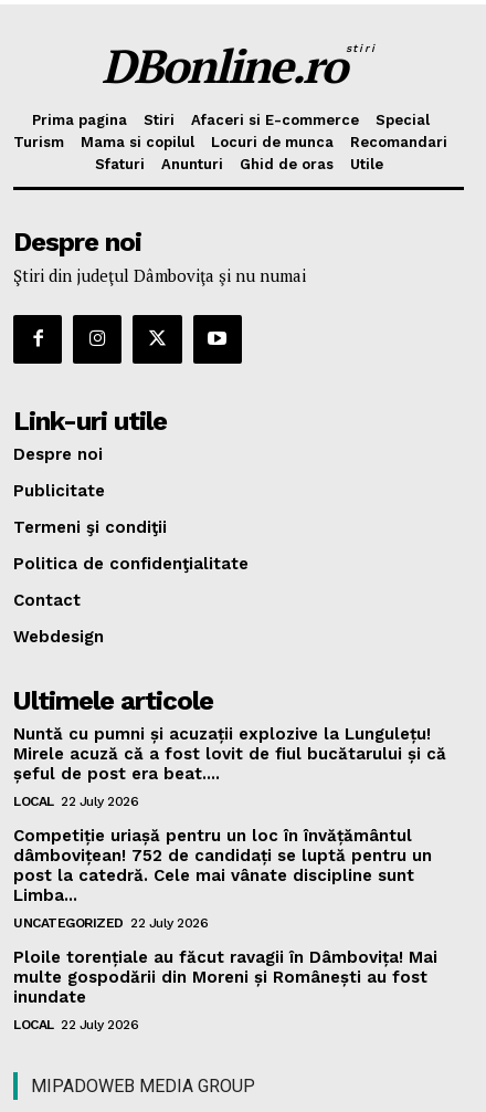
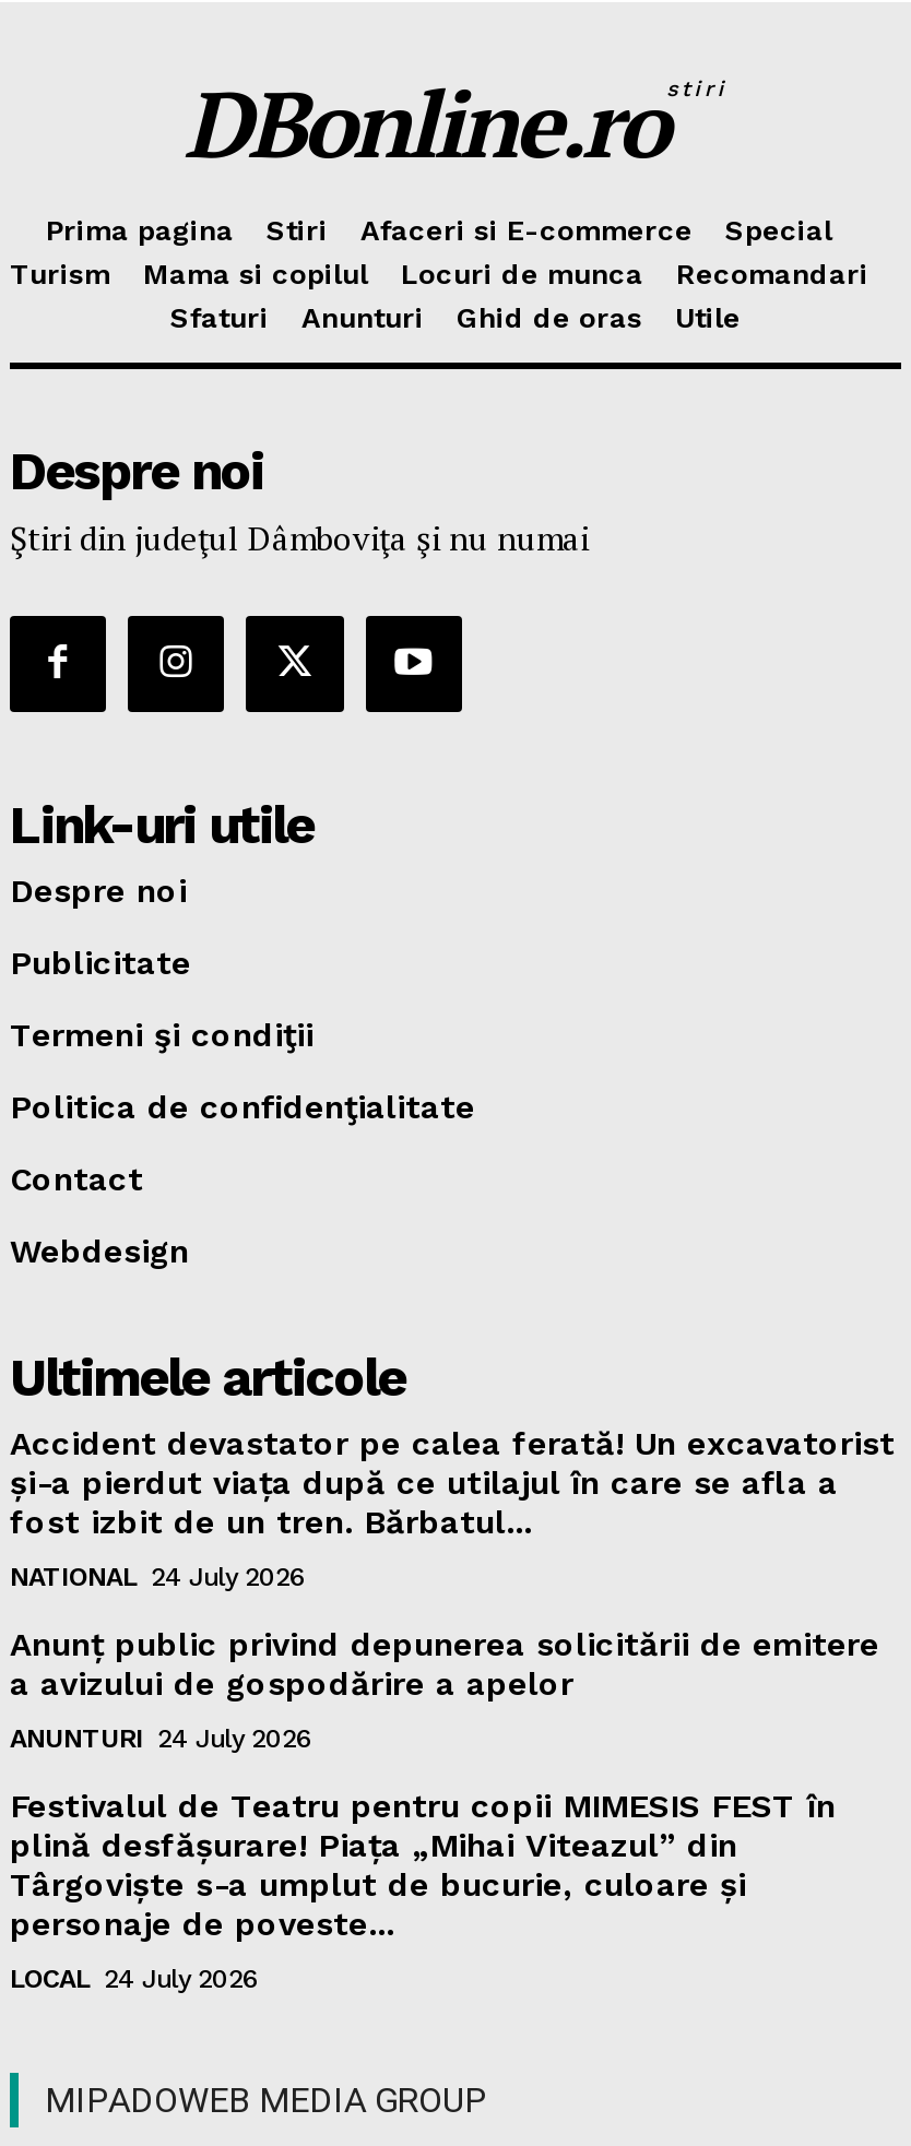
[13,724,446,783] Nuntă cu pumni și acuzații explozive la Lungulețu! | Mirele acuză că a fost lovit de fiul bucătarului și că | șeful de post era beat.... -> [10,1423,895,1541] Accident devastator pe calea ferată! Un excavatorist | și-a pierdut viața după ce utilajul în care se afla a | fost izbit de un tren. Bărbatul...
[13,793,138,809] LOCAL 22 July 2026 -> [10,1561,306,1592] NATIONAL 24 July 2026
[13,825,432,905] Competiție uriașă pentru un loc în învățământul | dâmbovițean! 752 de candidați se luptă pentru un | post la catedră. Cele mai vânate discipline sunt | Limba... -> [10,1624,879,1703] Anunț public privind depunerea solicitării de emitere | a avizului de gospodărire a apelor
[13,915,208,930] UNCATEGORIZED 22 July 2026 -> [10,1723,312,1753] ANUNTURI 24 July 2026
[13,947,437,1007] Ploile torențiale au făcut ravagii în Dâmbovița! Mai | multe gospodării din Moreni și Românești au fost | inundate -> [10,1786,836,1943] Festivalul de Teatru pentru copii MIMESIS FEST în | plină desfășurare! Piața „Mihai Viteazul” din | Târgoviște s-a umplut de bucurie, culoare și | personaje de poveste...
[13,1017,138,1032] LOCAL 22 July 2026 -> [10,1963,259,1994] LOCAL 24 July 2026

